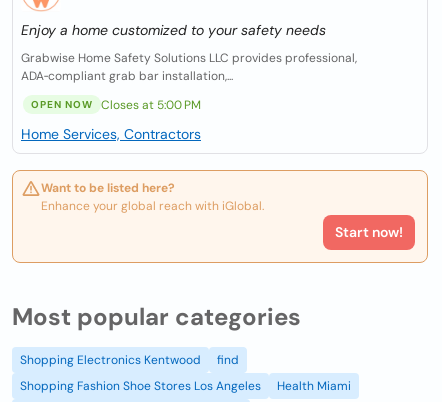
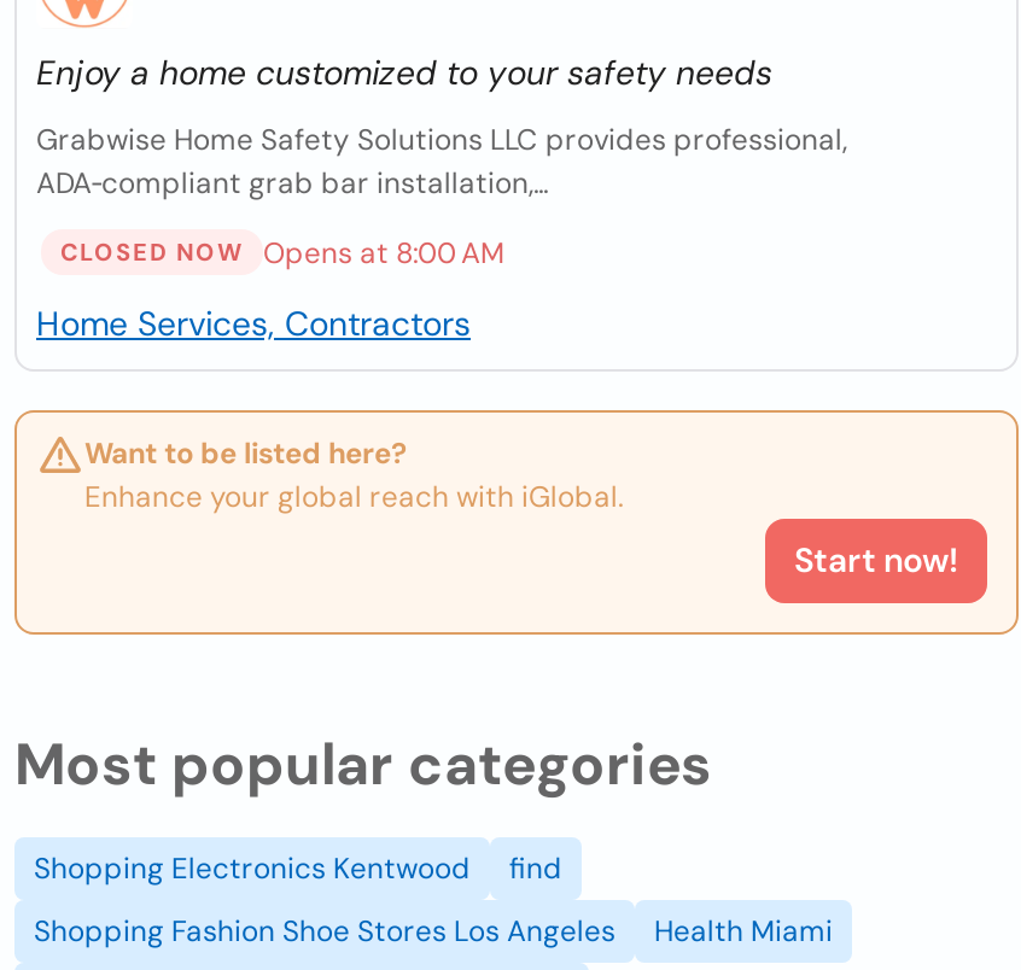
[31,98,93,111] OPEN NOW -> [60,236,244,268] CLOSED NOW
[101,96,201,112] Closes at 5:00 PM -> [263,233,504,271] Opens at 8:00 AM

